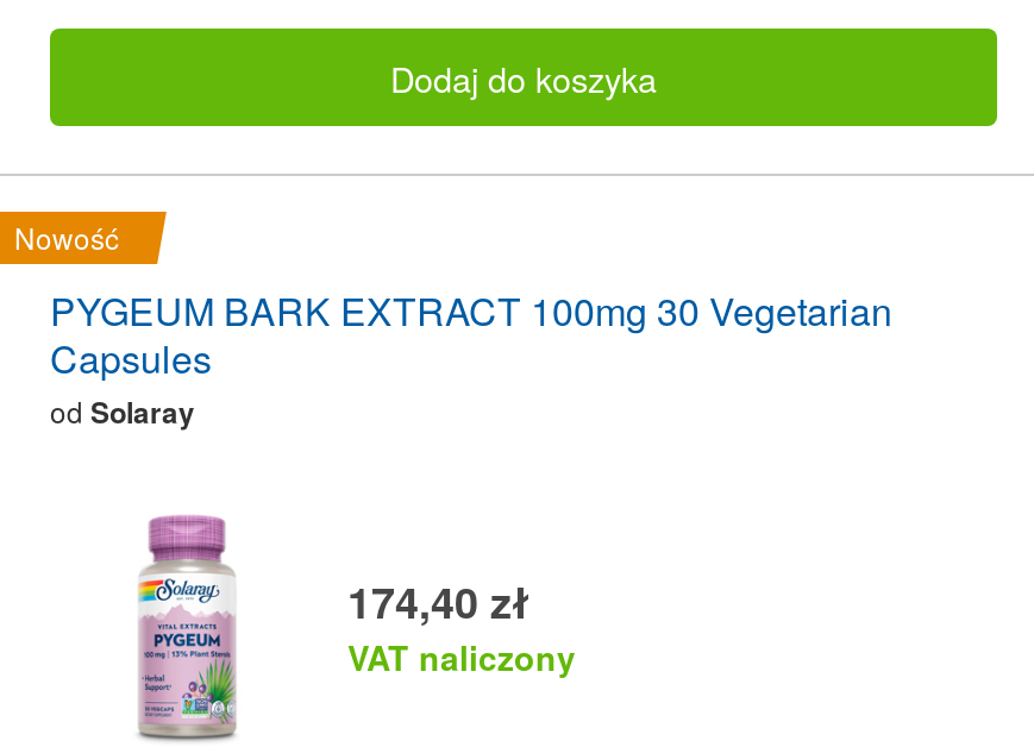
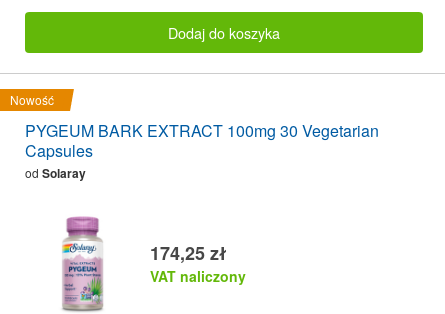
[347,571,531,633] 174,40 zł -> [150,240,227,266] 174,25 zł

